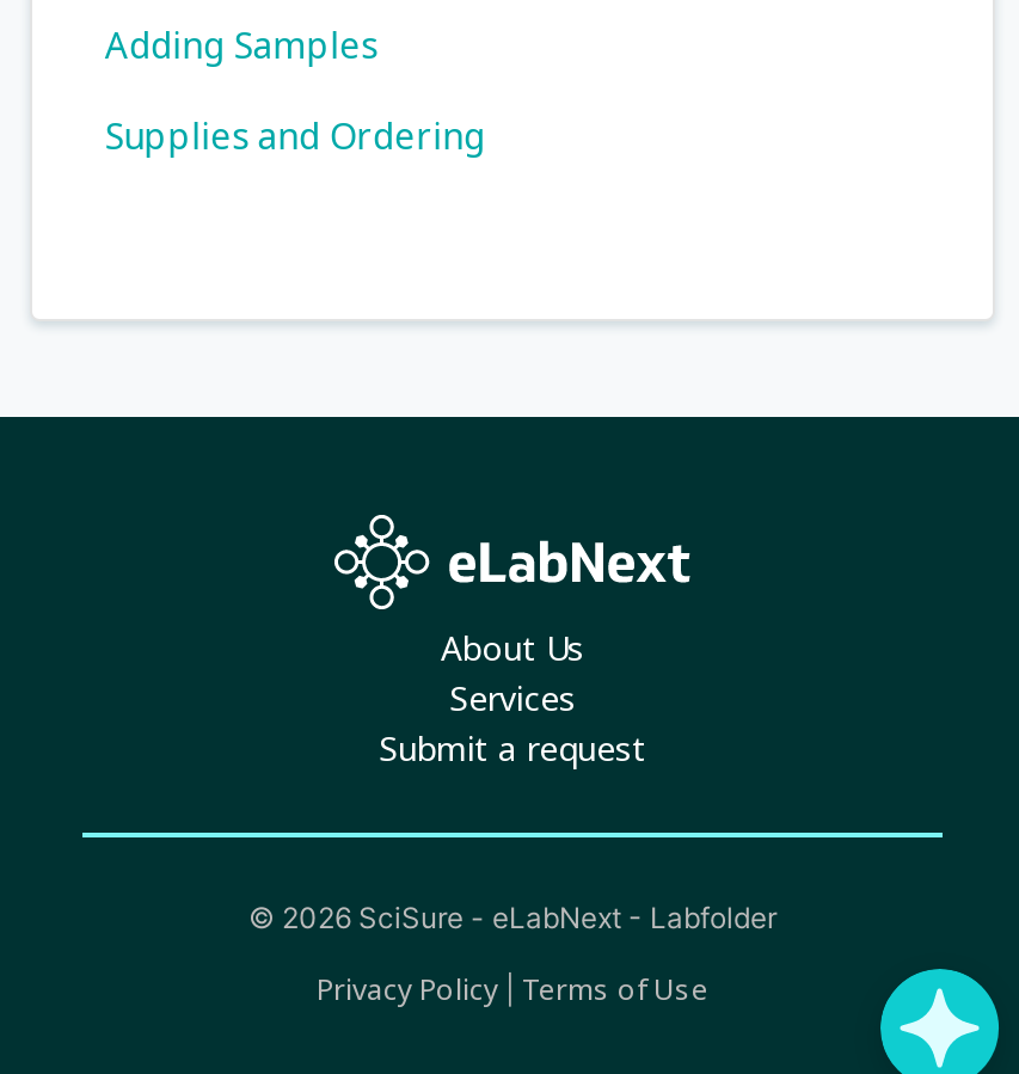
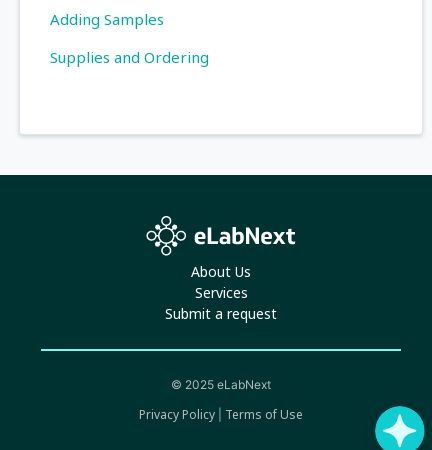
[248,899,776,934] © 2026 SciSure - eLabNext - Labfolder -> [171,377,271,392] © 2025 eLabNext

